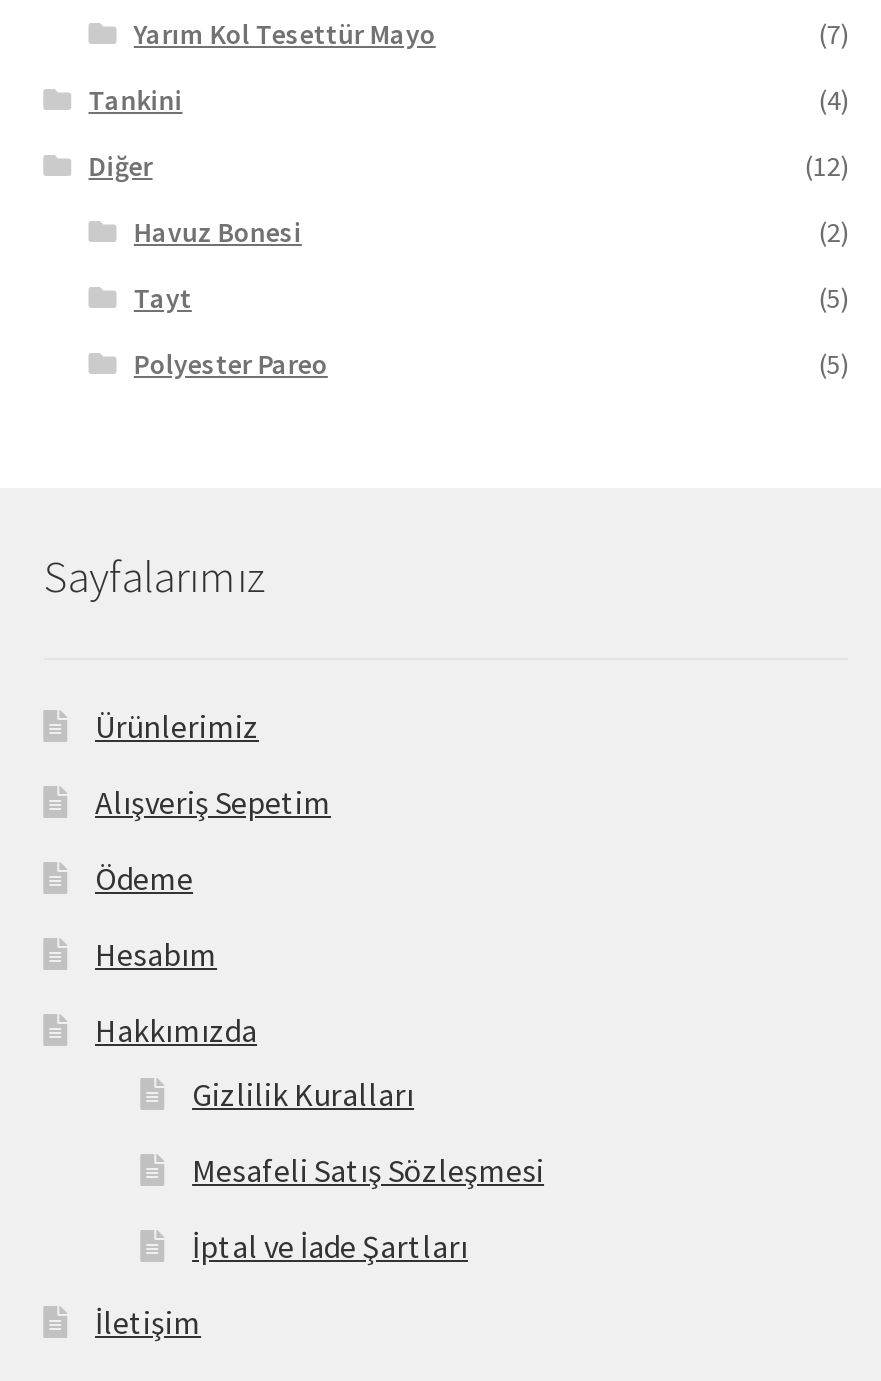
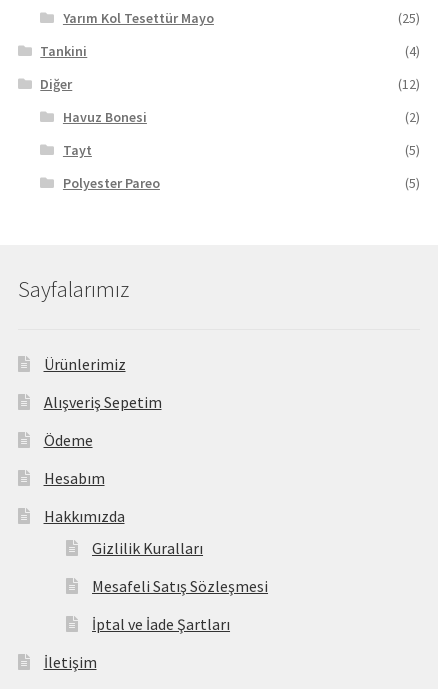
[819,17,849,53] (7) -> [398,9,420,27] (25)

